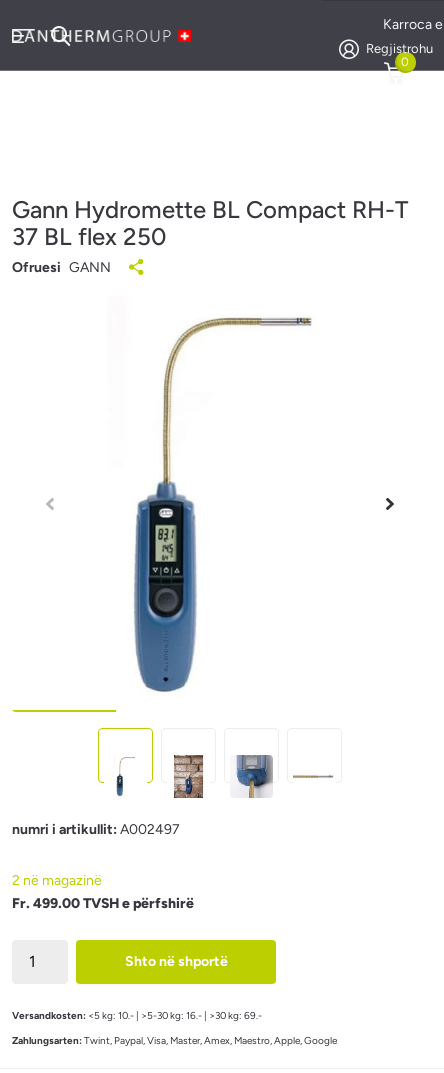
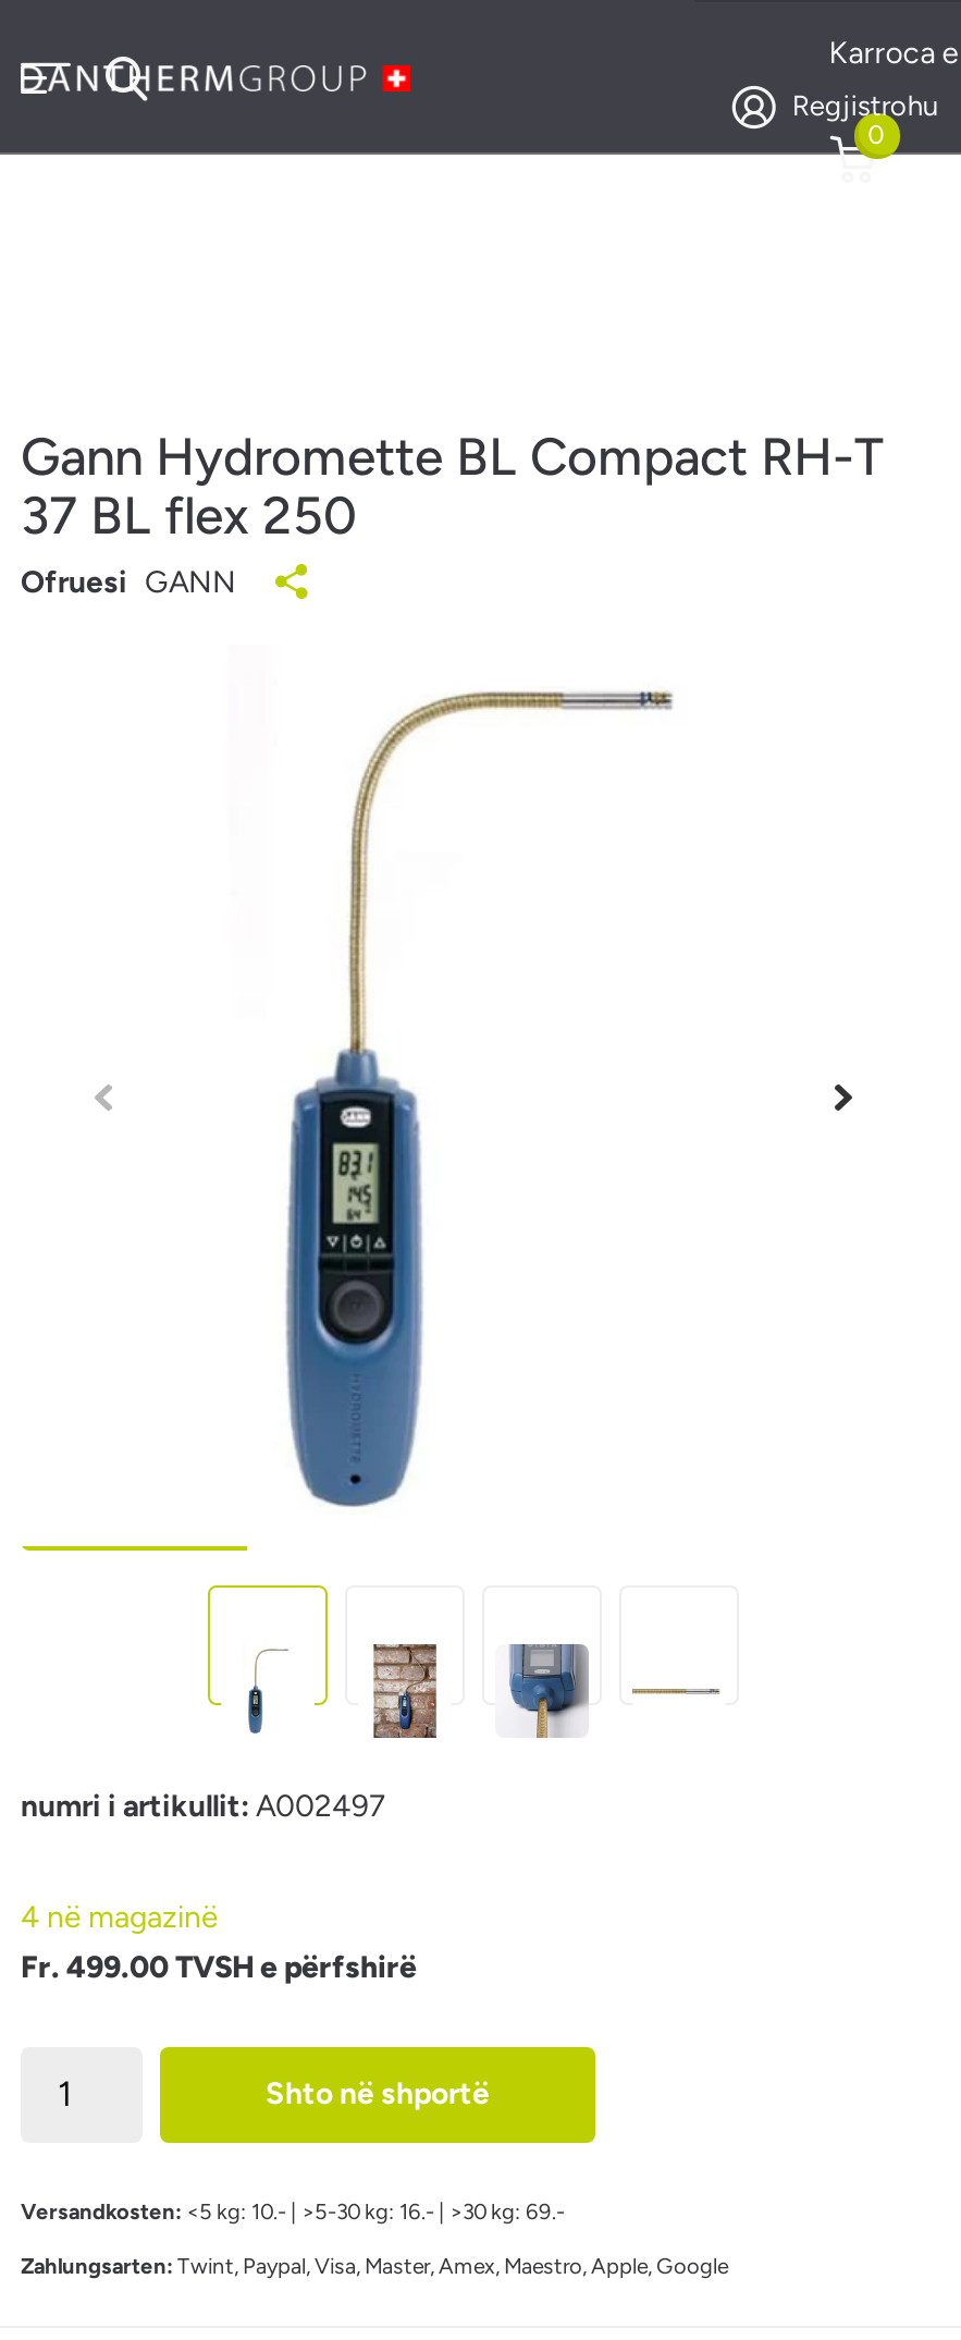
[12,872,102,889] 2 në magazinë -> [21,1898,219,1935] 4 në magazinë

